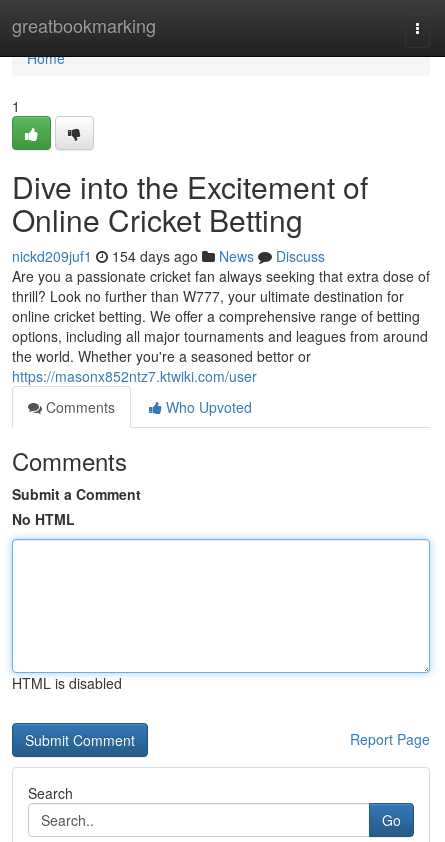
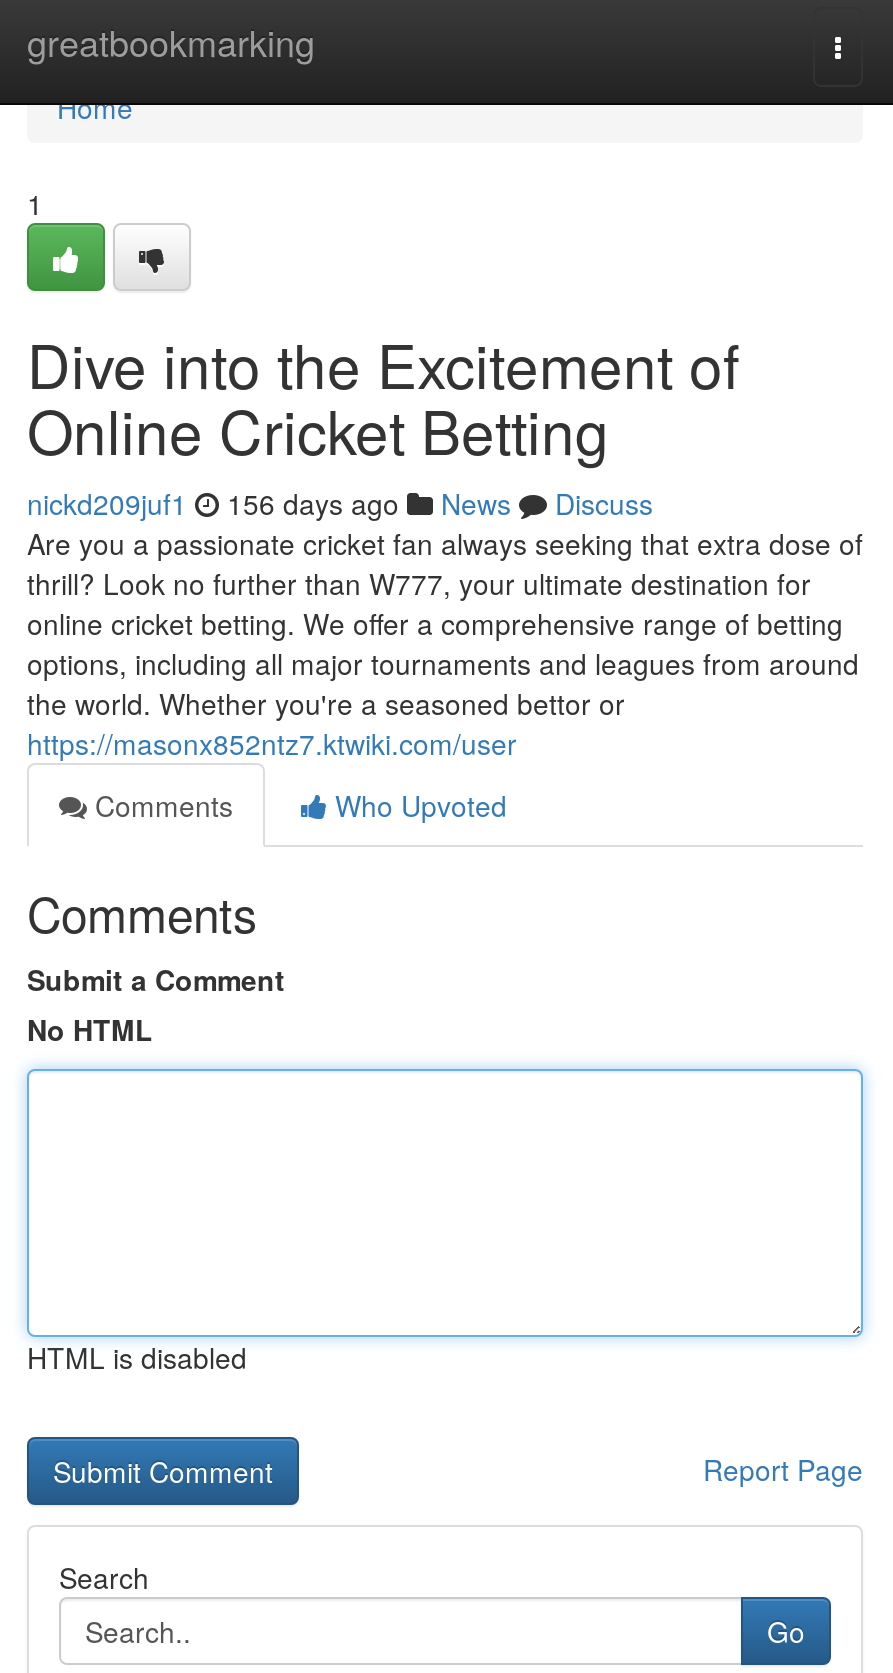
[12,246,325,266] nickd209juf1 154 days ago News Discuss -> [27,483,653,523] nickd209juf1 156 days ago News Discuss

